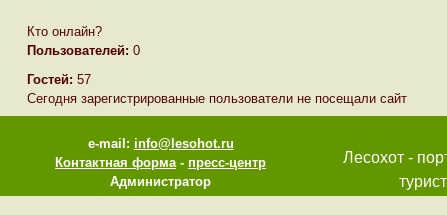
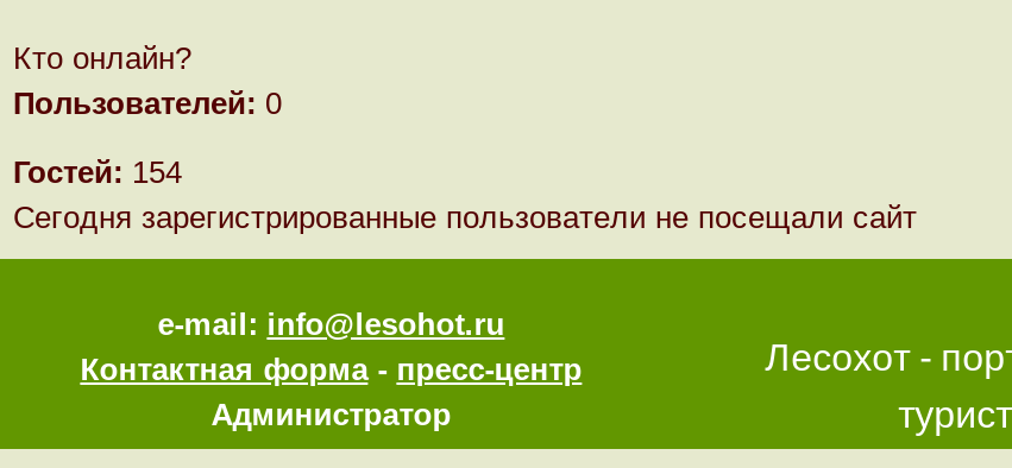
[27,72,91,87] Гостей: 57 -> [13,154,182,190] Гостей: 154

